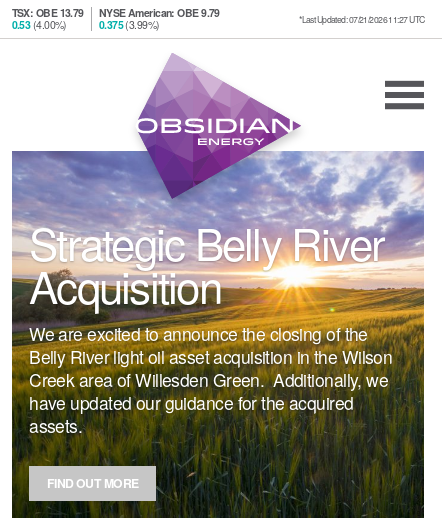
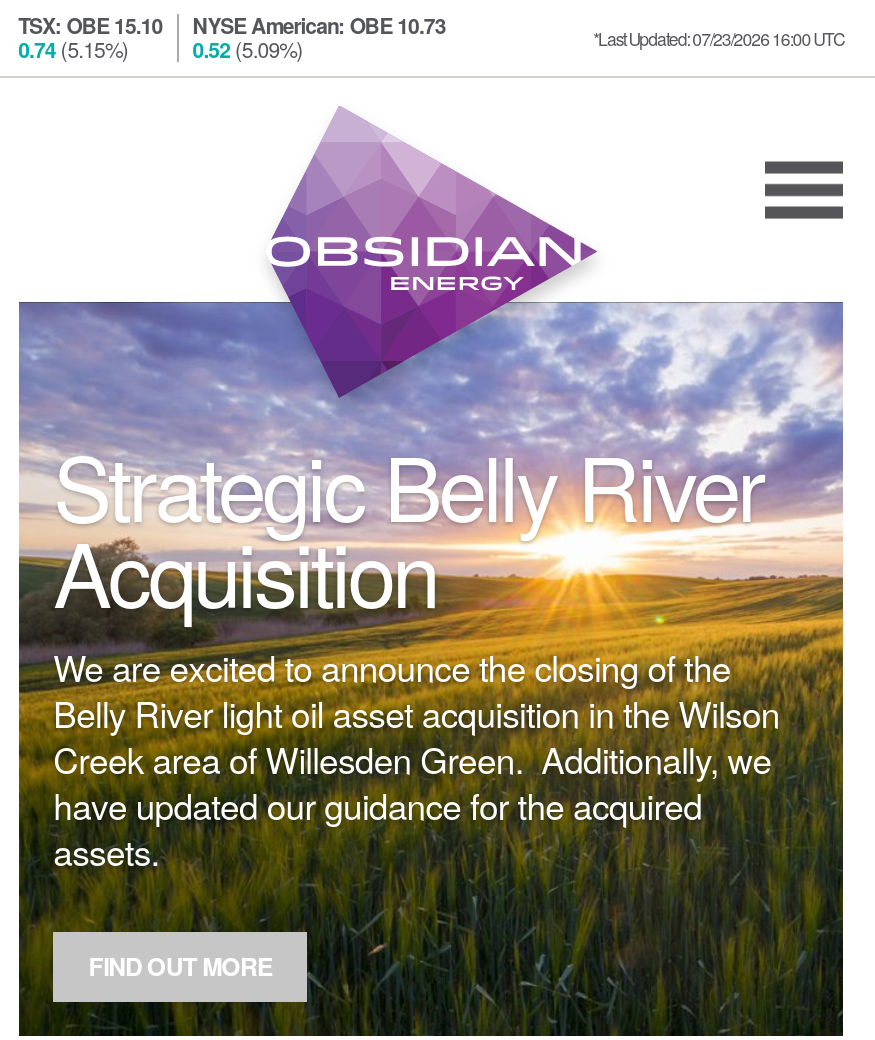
[12,5,84,20] TSX: OBE13.79 -> [18,10,162,40] TSX: OBE15.10
[99,5,220,20] NYSE American: OBE 9.79 -> [193,10,446,40] NYSE American: OBE 10.73
[12,17,67,32] 0.53(4.00%) -> [18,34,129,64] 0.74(5.15%)
[99,17,159,32] 0.375(3.99%) -> [193,34,303,64] 0.52(5.09%)
[299,12,424,24] *Last Updated:07/21/2026 11:27 UTC -> [593,25,844,49] *Last Updated:07/23/2026 16:00 UTC

